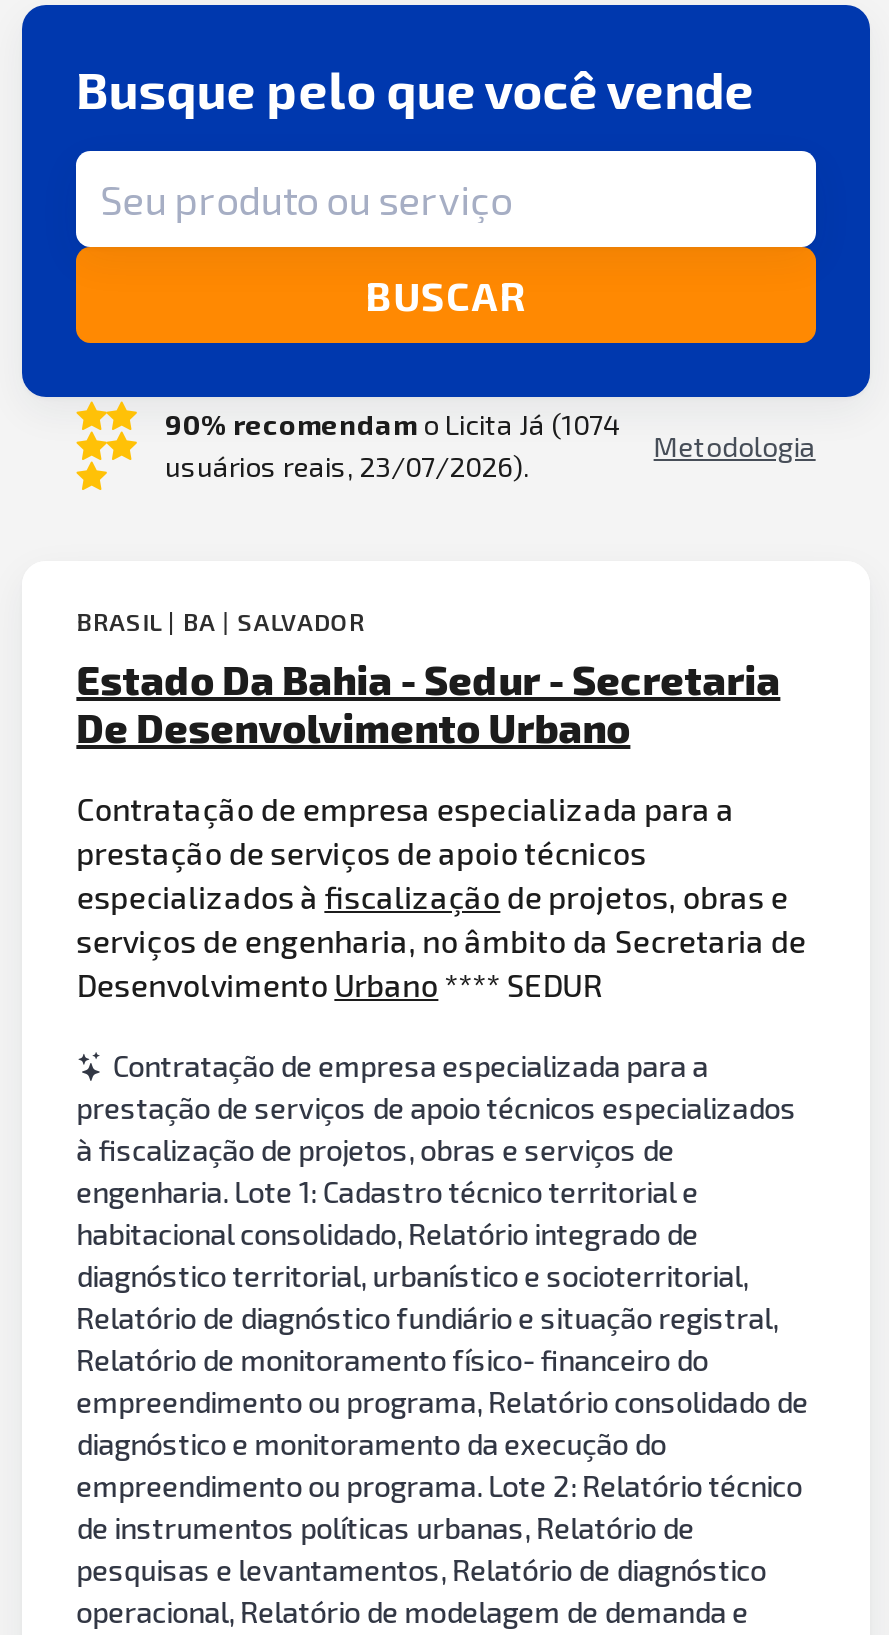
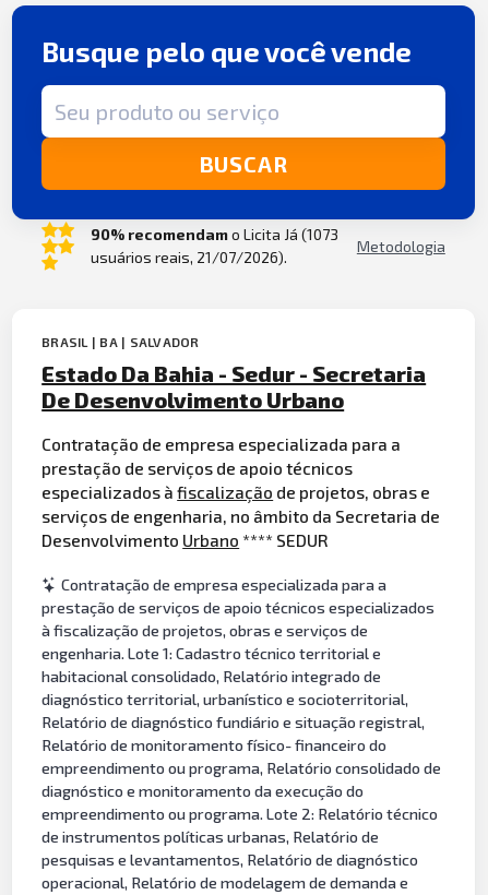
[165,408,621,442] 90% recomendam o Licita Já (1074 -> [90,225,338,244] 90% recomendam o Licita Já (1073
[165,450,529,484] usuários reais, 23/07/2026). -> [90,248,287,267] usuários reais, 21/07/2026).

